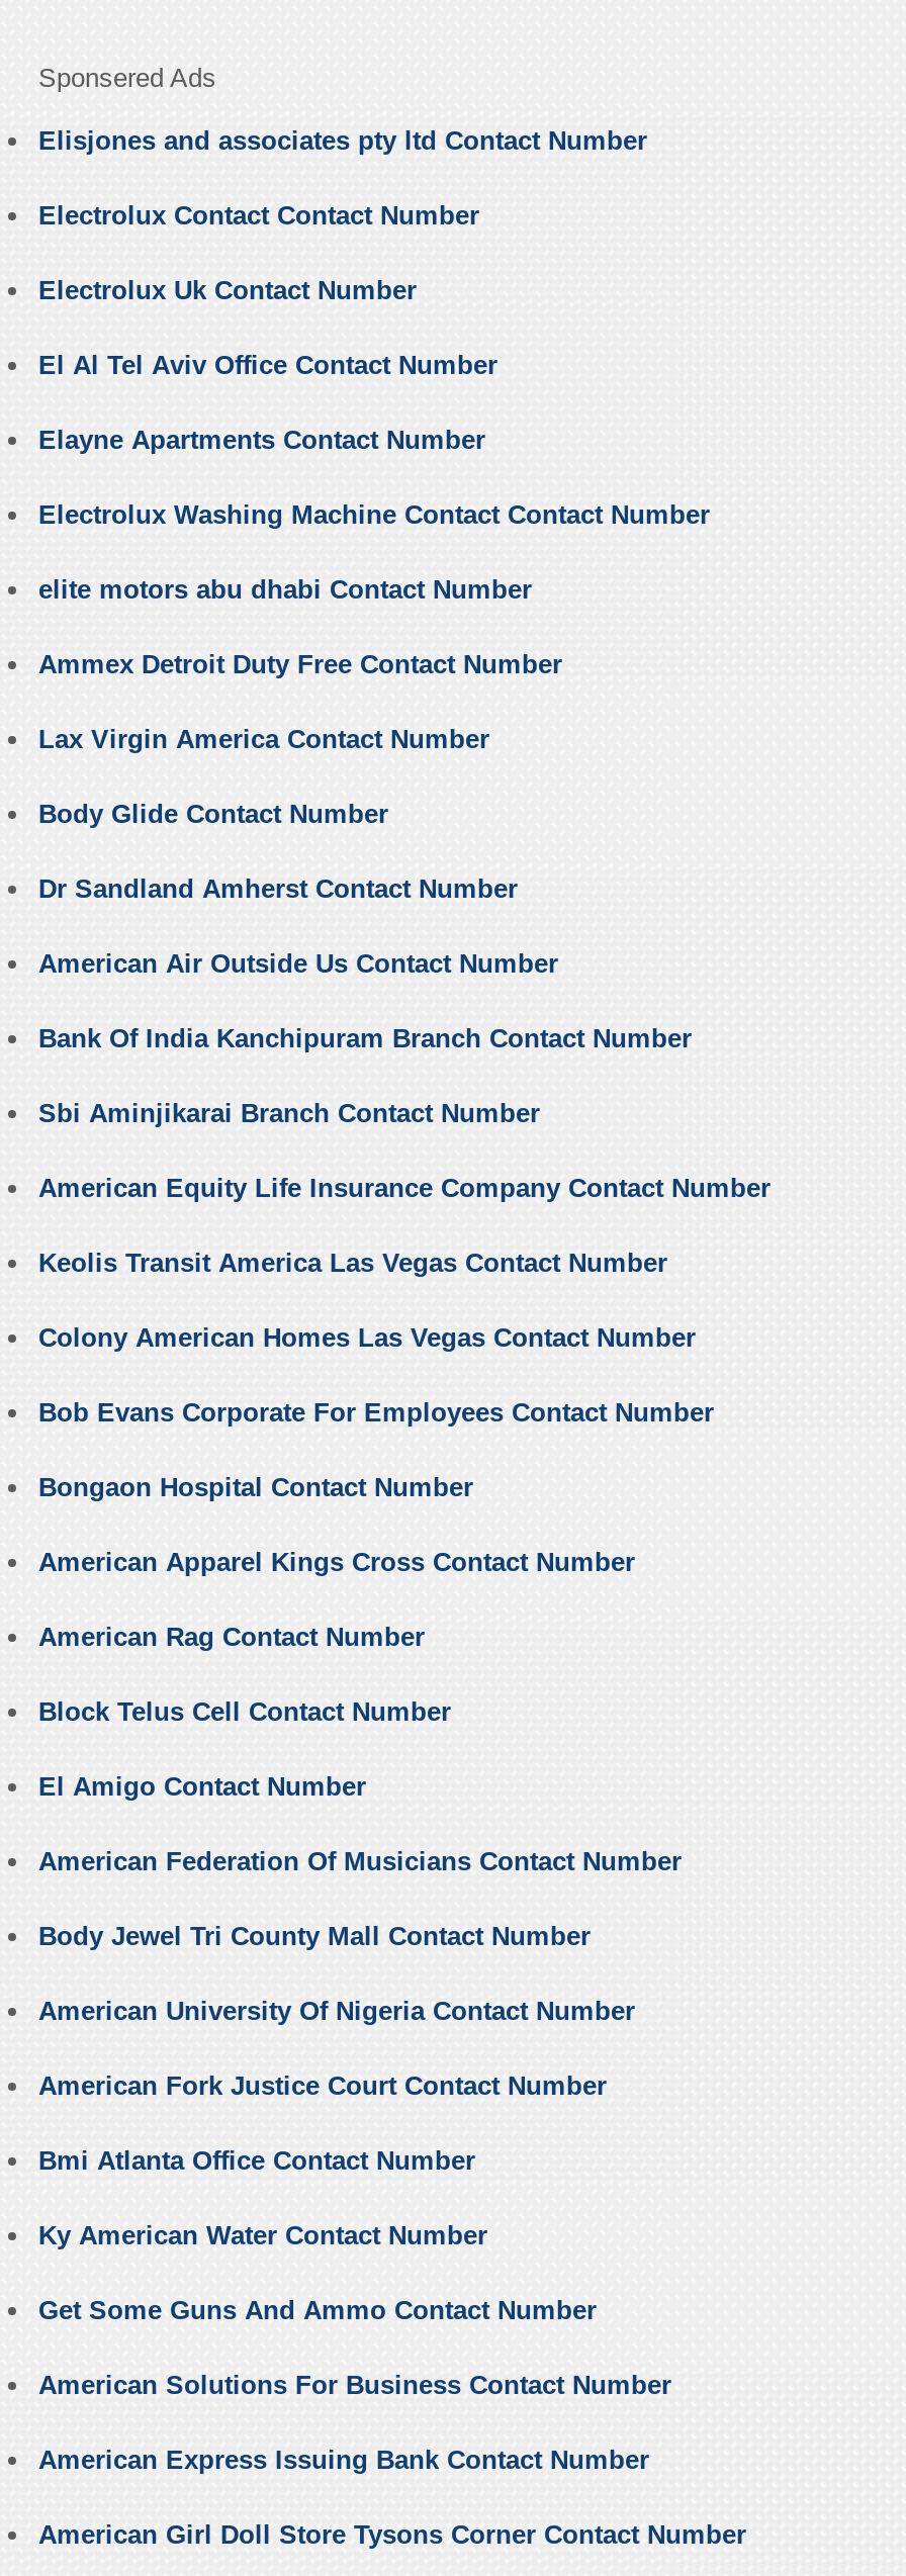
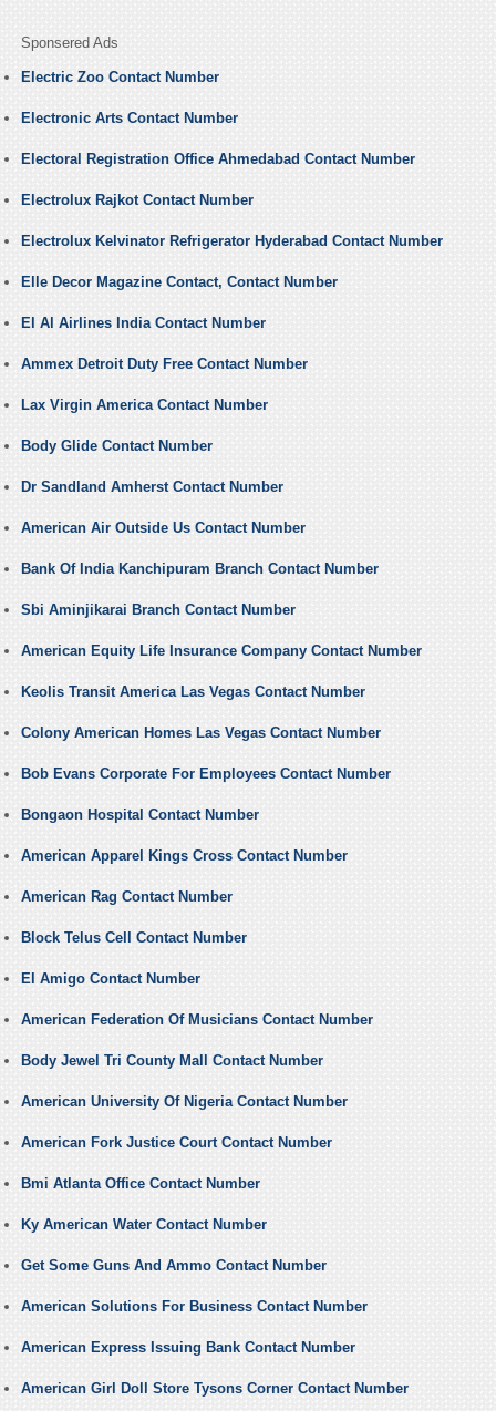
[38,126,647,156] Elisjones and associates pty ltd Contact Number -> [21,69,219,86] Electric Zoo Contact Number
[38,201,479,231] Electrolux Contact Contact Number -> [21,110,238,126] Electronic Arts Contact Number
[38,275,417,306] Electrolux Uk Contact Number -> [21,151,415,167] Electoral Registration Office Ahmedabad Contact Number
[38,350,497,381] El Al Tel Aviv Office Contact Number -> [21,192,254,208] Electrolux Rajkot Contact Number
[38,425,485,455] Elayne Apartments Contact Number -> [21,233,443,249] Electrolux Kelvinator Refrigerator Hyderabad Contact Number
[38,500,710,530] Electrolux Washing Machine Contact Contact Number -> [21,274,338,290] Elle Decor Magazine Contact, Contact Number
[38,575,532,605] elite motors abu dhabi Contact Number -> [21,315,266,331] El Al Airlines India Contact Number

